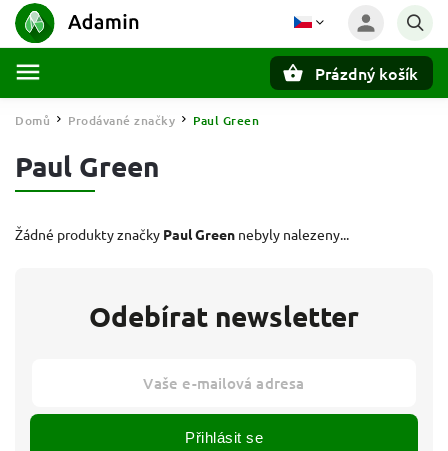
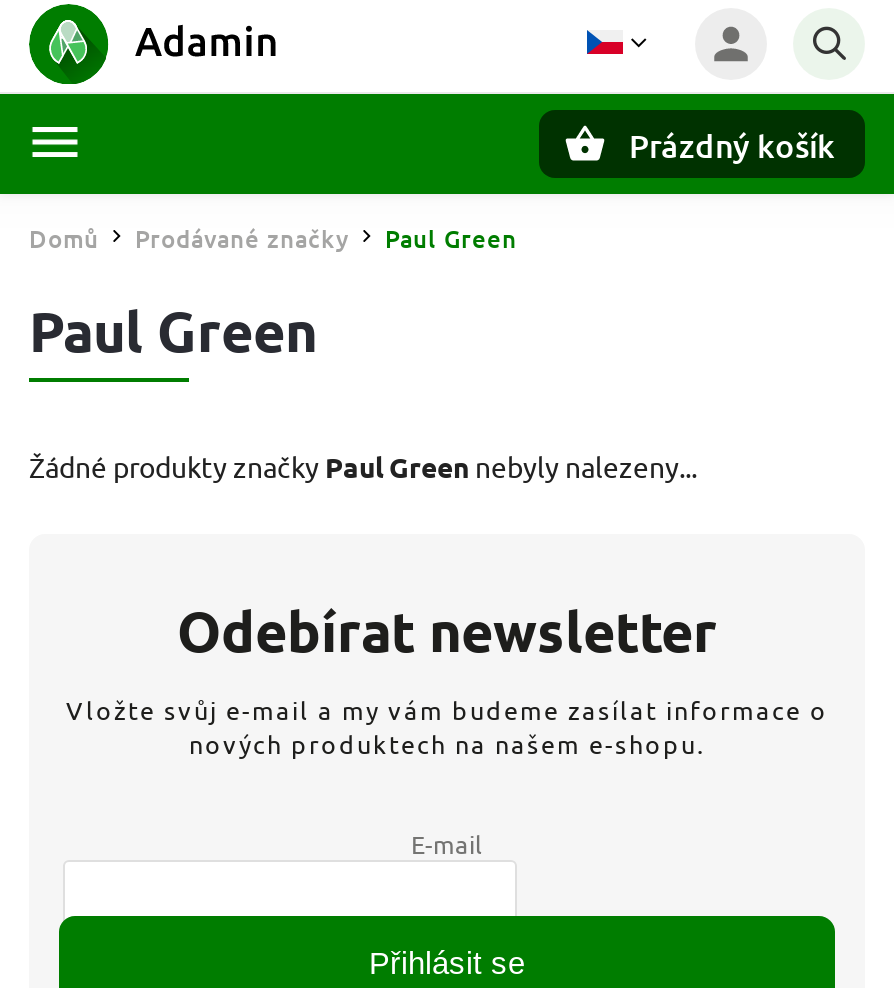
none -> [66,691,828,859] Vložte svůj e-mail a my vám budeme zasílat informace o | nových produktech na našem e-shopu. | E-mail

